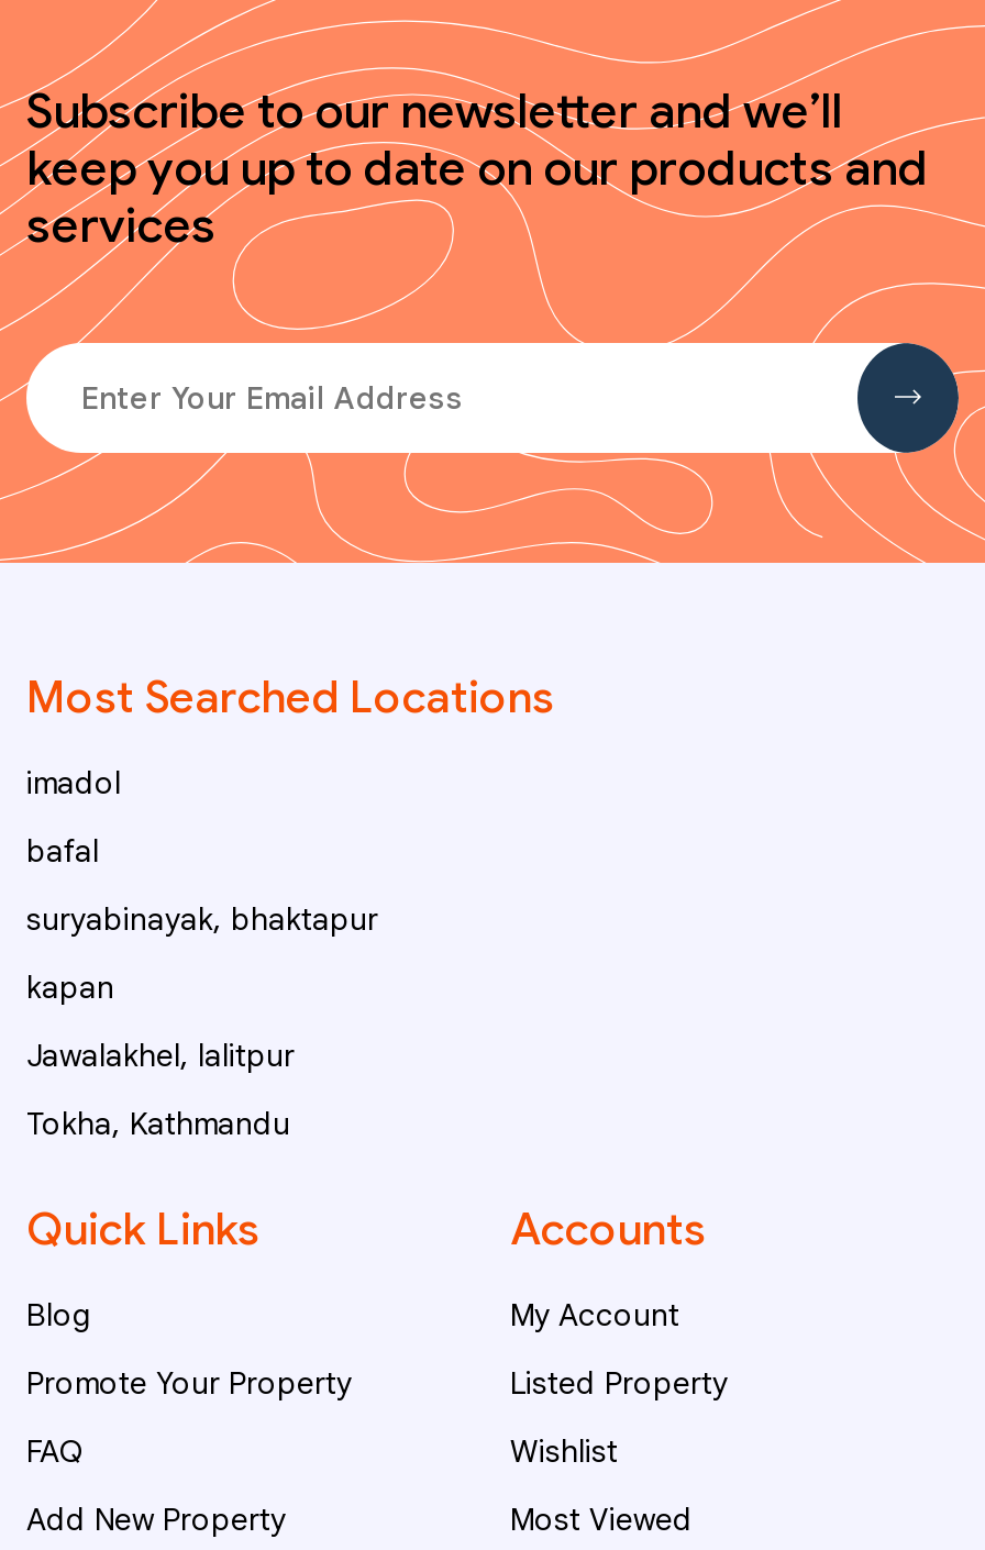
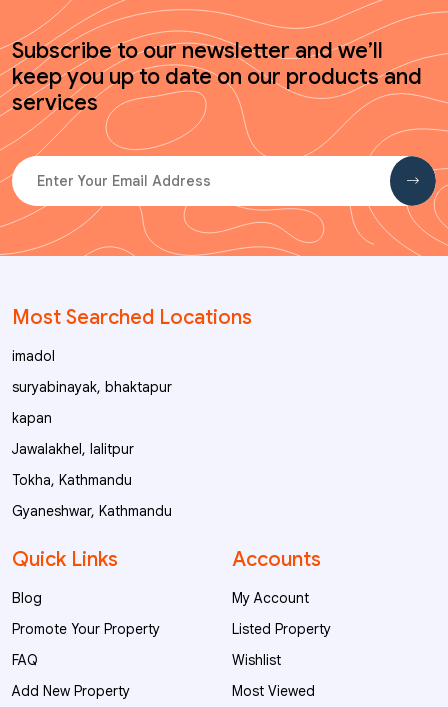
[26,832,99,871] bafal -> none
moved [26,900,378,1144] -> [12,378,172,489]: suryabinayak, bhaktapur | kapan | Jawalakhel, lalitpur | Tokha, Kathmandu
none -> [12,502,172,520] Gyaneshwar, Kathmandu

